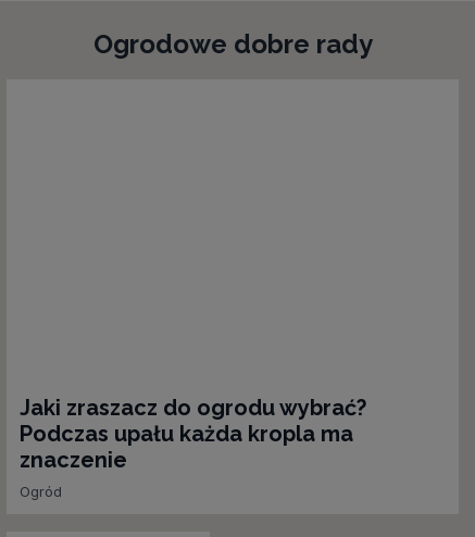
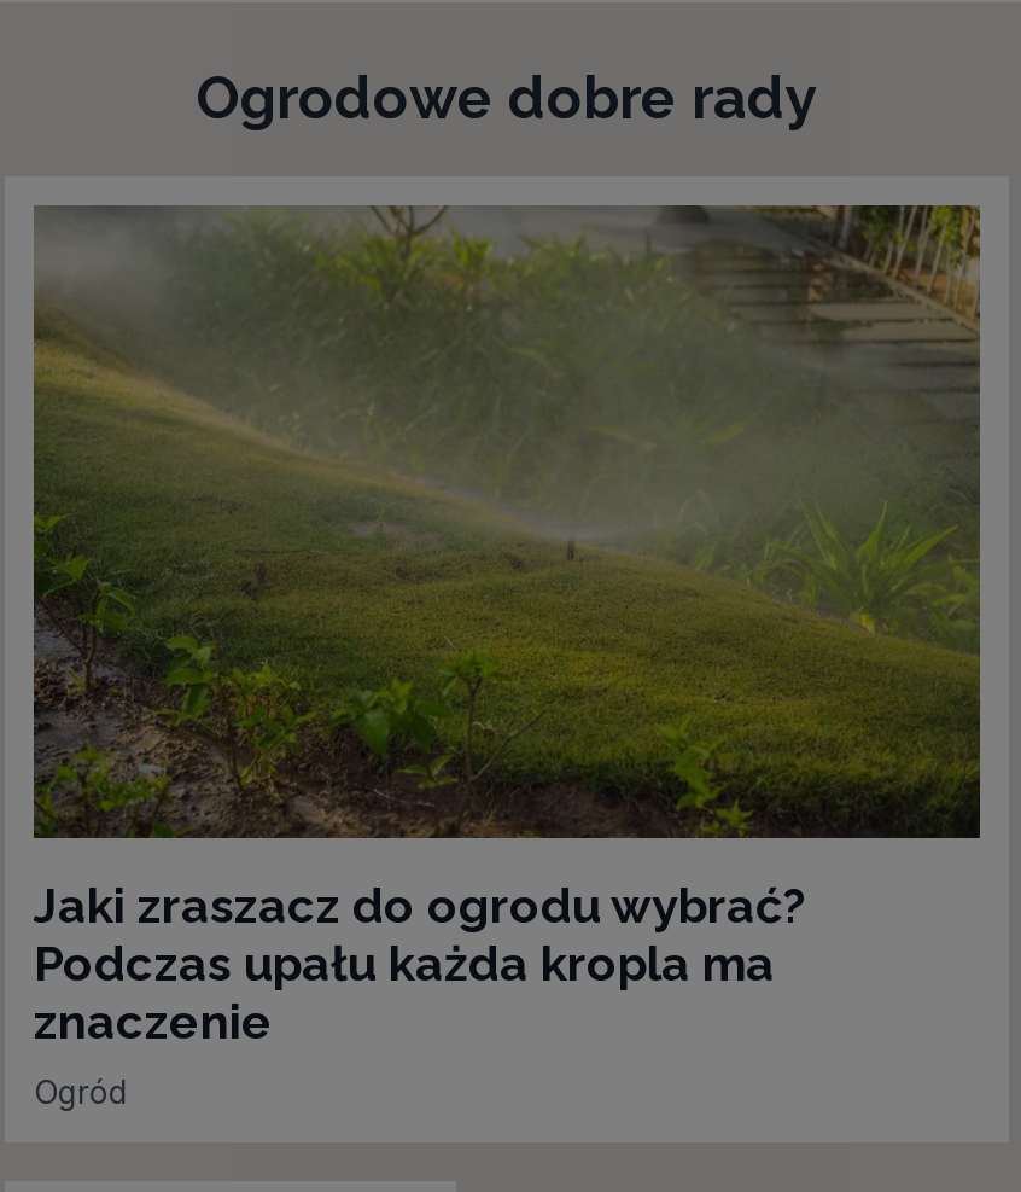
none -> [31,203,982,841] [image]

